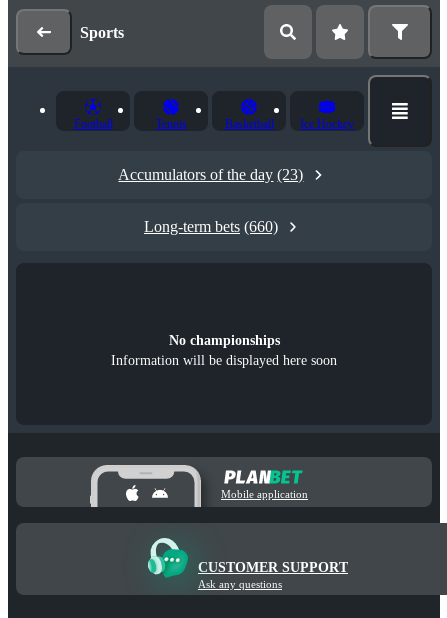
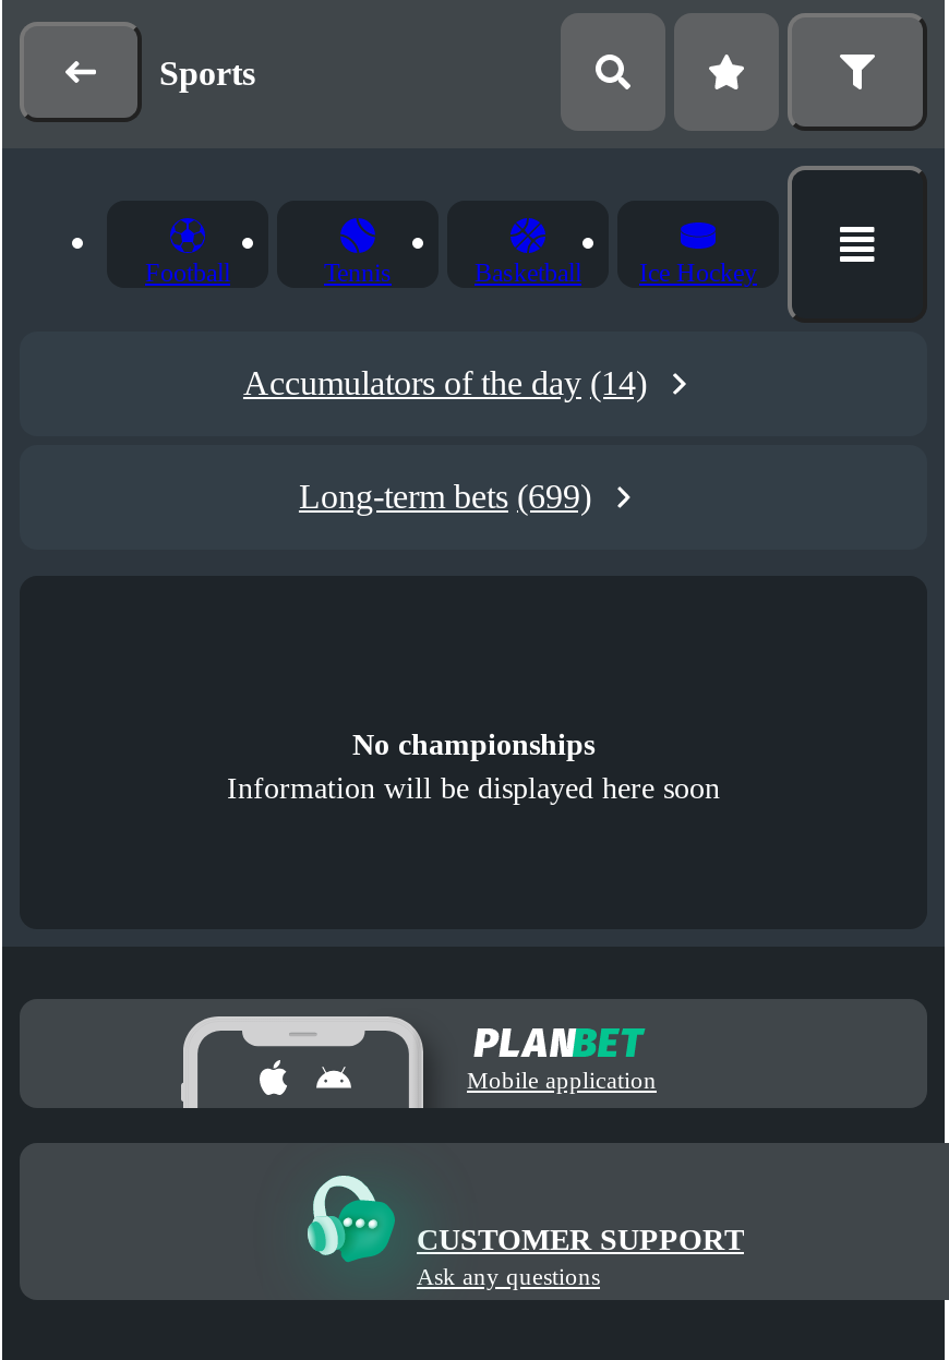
[118,166,303,183] Accumulators of the day (23) -> [243,364,647,401] Accumulators of the day (14)
[144,218,278,235] Long-term bets (660) -> [299,478,591,515] Long-term bets (699)

